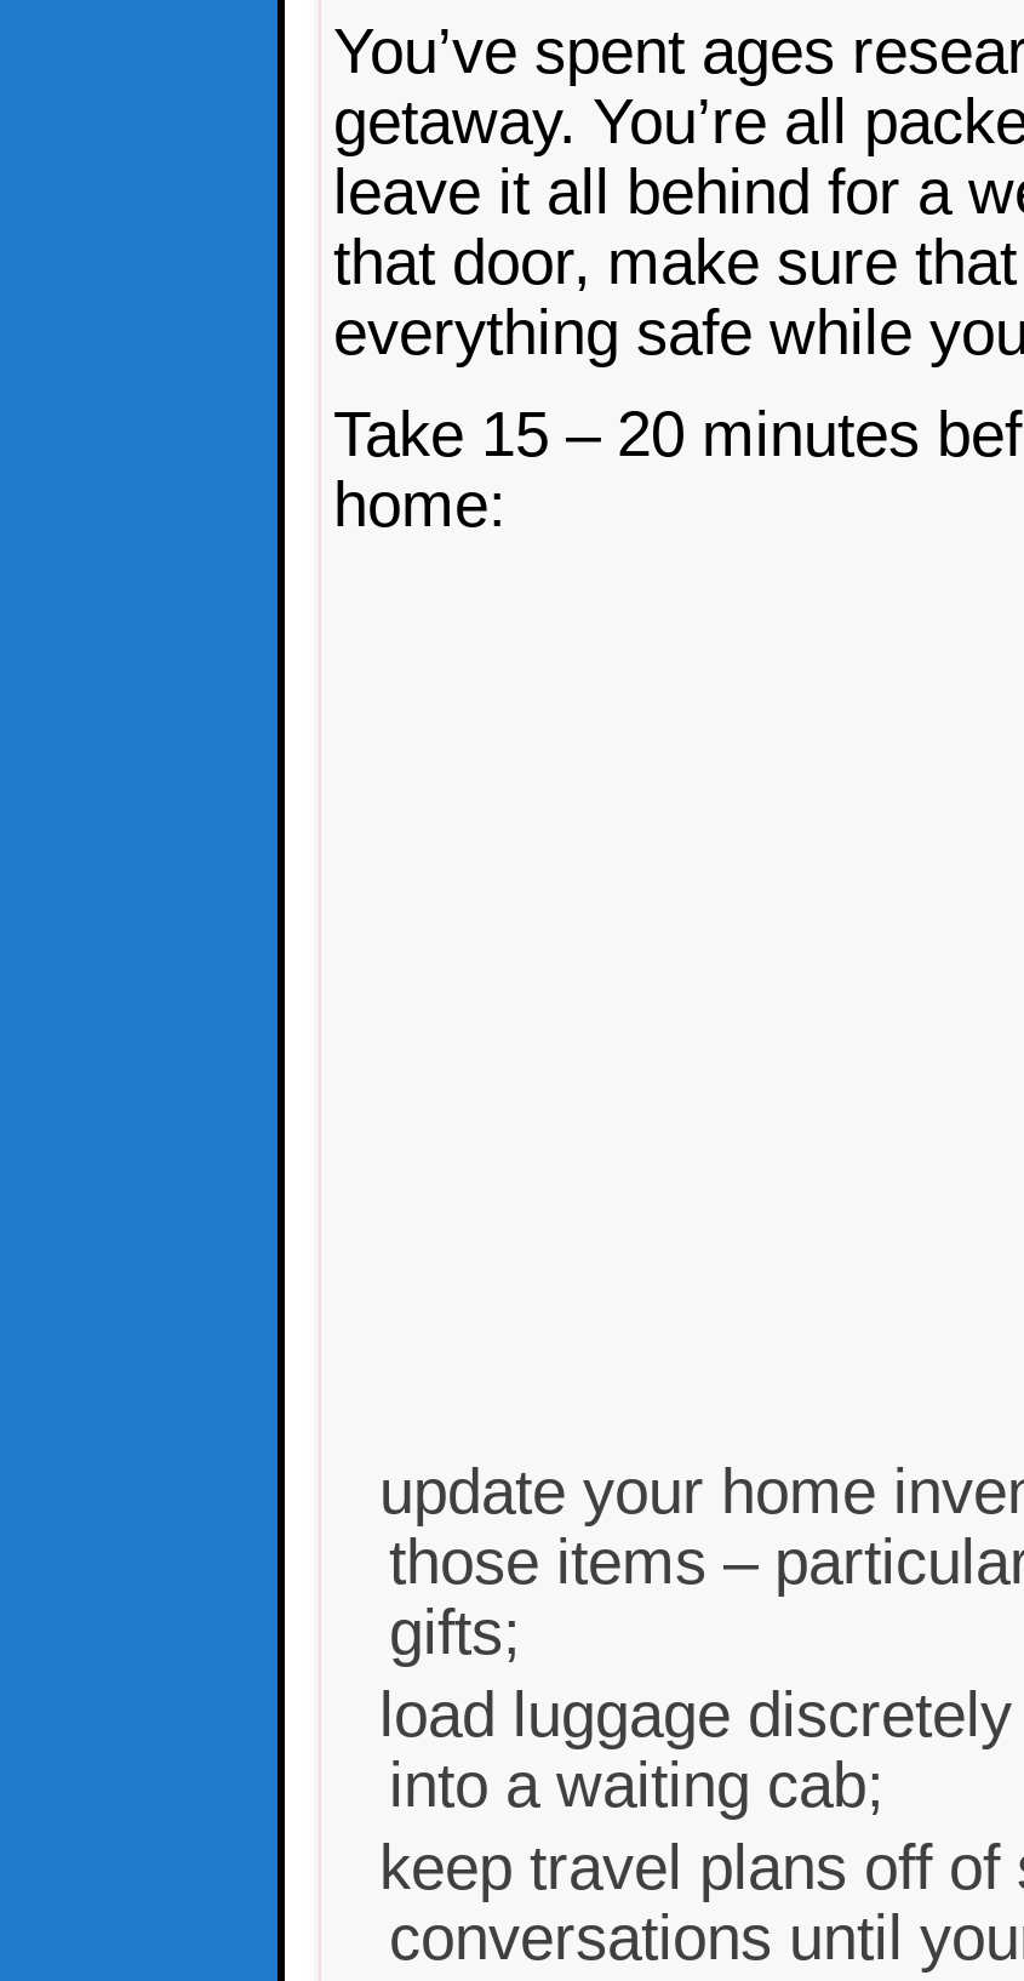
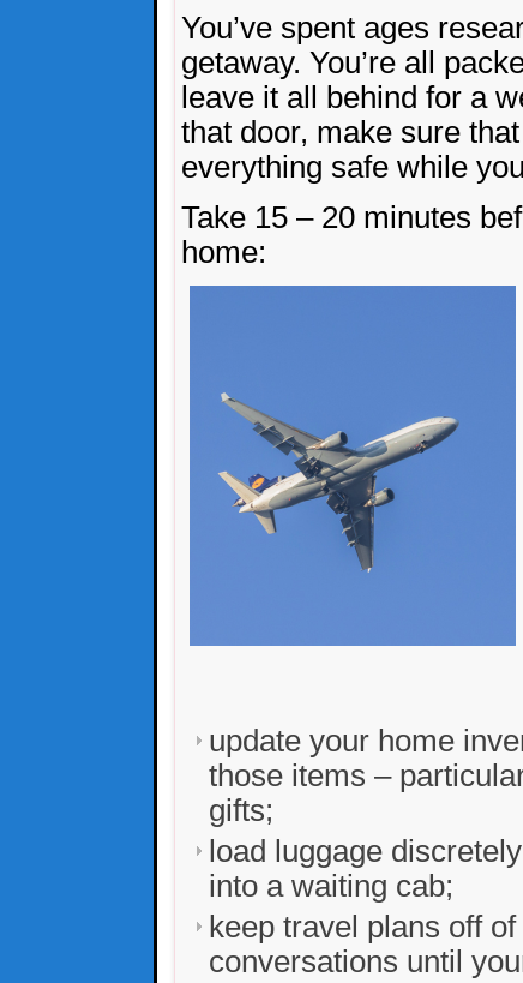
none -> [188,284,517,647] [image]

